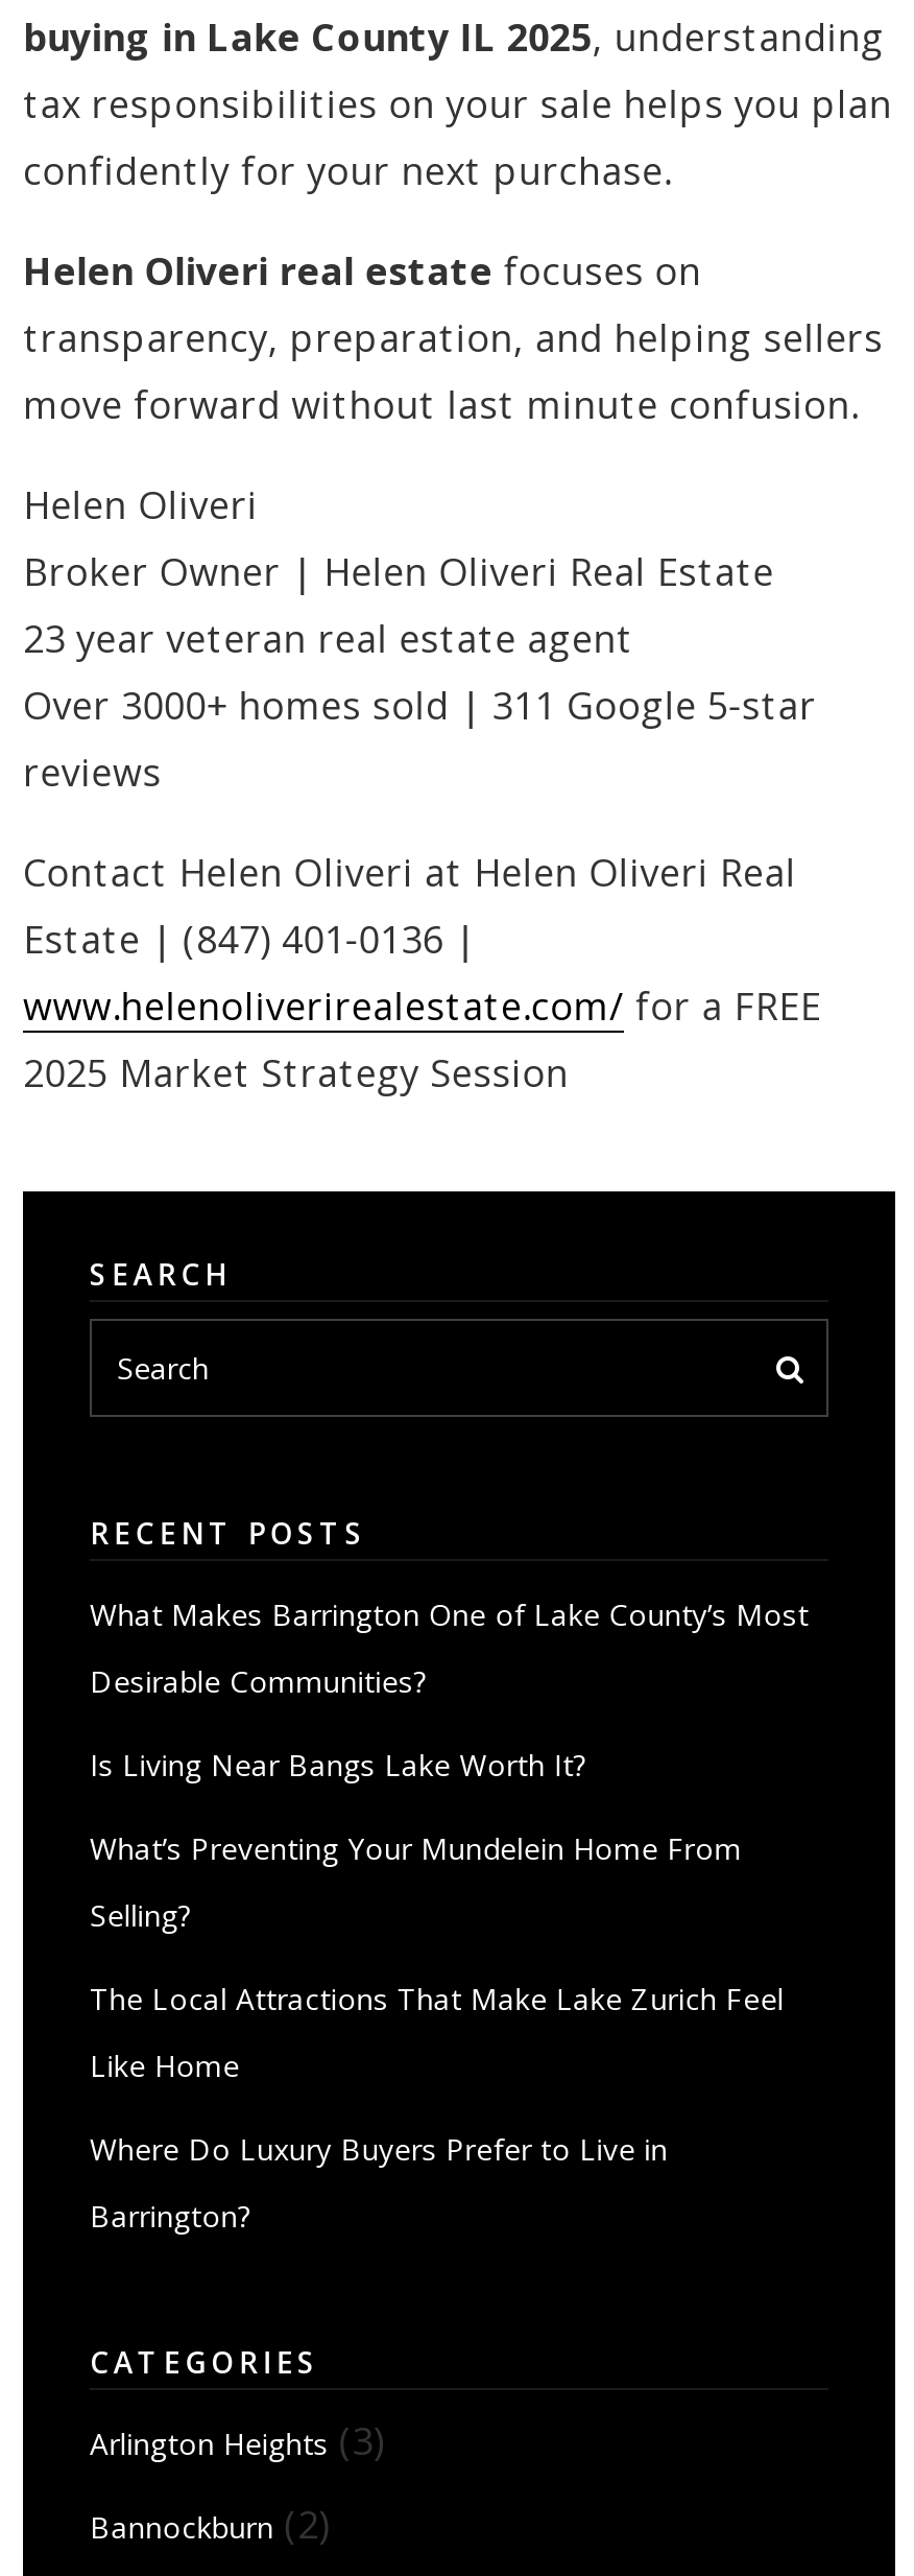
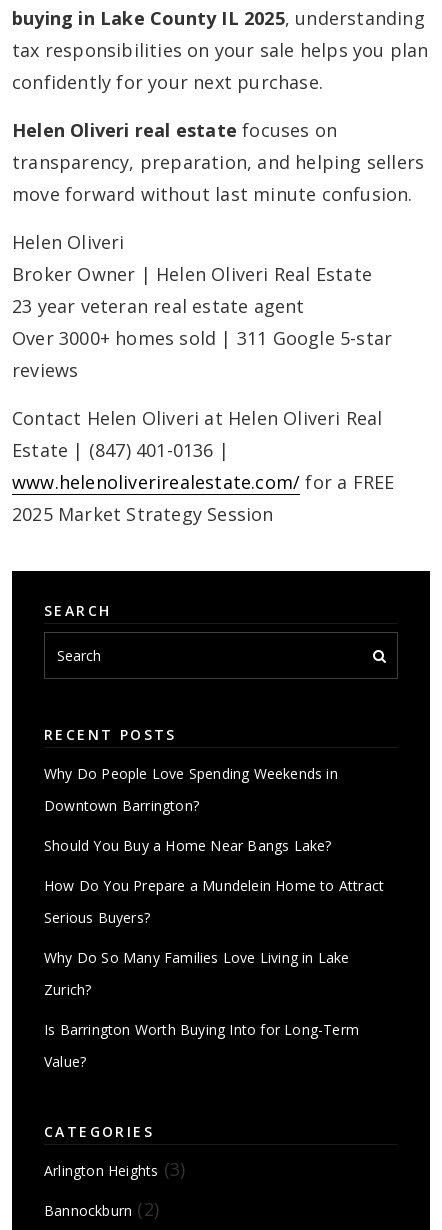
[90,1594,808,1634] What Makes Barrington One of Lake County’s Most -> [44,764,338,783] Why Do People Love Spending Weekends in
[90,1661,427,1701] Desirable Communities? -> [44,796,199,815] Downtown Barrington?
[90,1745,586,1785] Is Living Near Bangs Lake Worth It? -> [44,836,332,855] Should You Buy a Home Near Bangs Lake?
[90,1828,742,1868] What’s Preventing Your Mundelein Home From -> [44,876,384,895] How Do You Prepare a Mundelein Home to Attract
[90,1895,191,1935] Selling? -> [44,908,150,927] Serious Buyers?
[90,1979,784,2018] The Local Attractions That Make Lake Zurich Feel -> [44,948,350,967] Why Do So Many Families Love Living in Lake
[90,2046,240,2085] Like Home -> [44,980,91,999] Zurich?
[90,2129,668,2169] Where Do Luxury Buyers Prefer to Live in -> [44,1020,359,1039] Is Barrington Worth Buying Into for Long-Term
[90,2196,251,2236] Barrington? -> [44,1052,86,1071] Value?

